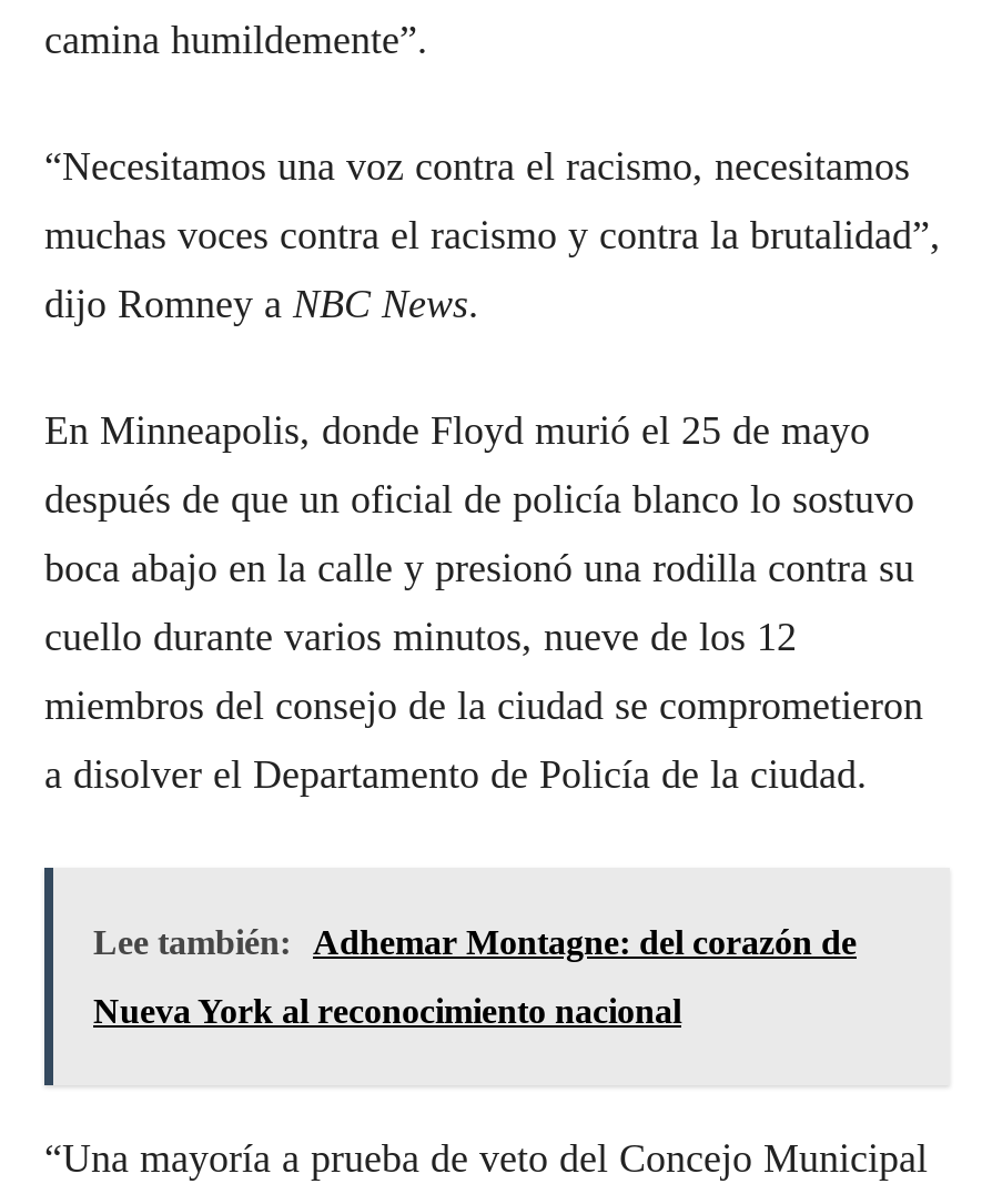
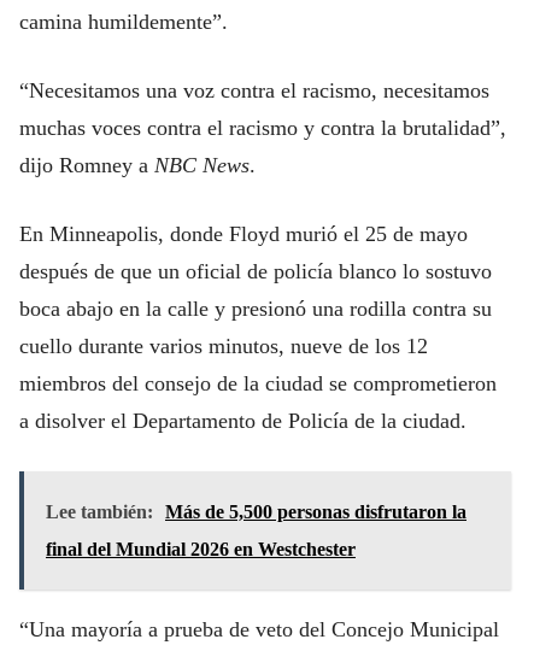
[93,923,857,961] Lee también: Adhemar Montagne: del corazón de -> [46,502,466,522] Lee también: Más de 5,500 personas disfrutaron la
[93,992,681,1030] Nueva York al reconocimiento nacional -> [46,539,356,559] final del Mundial 2026 en Westchester

